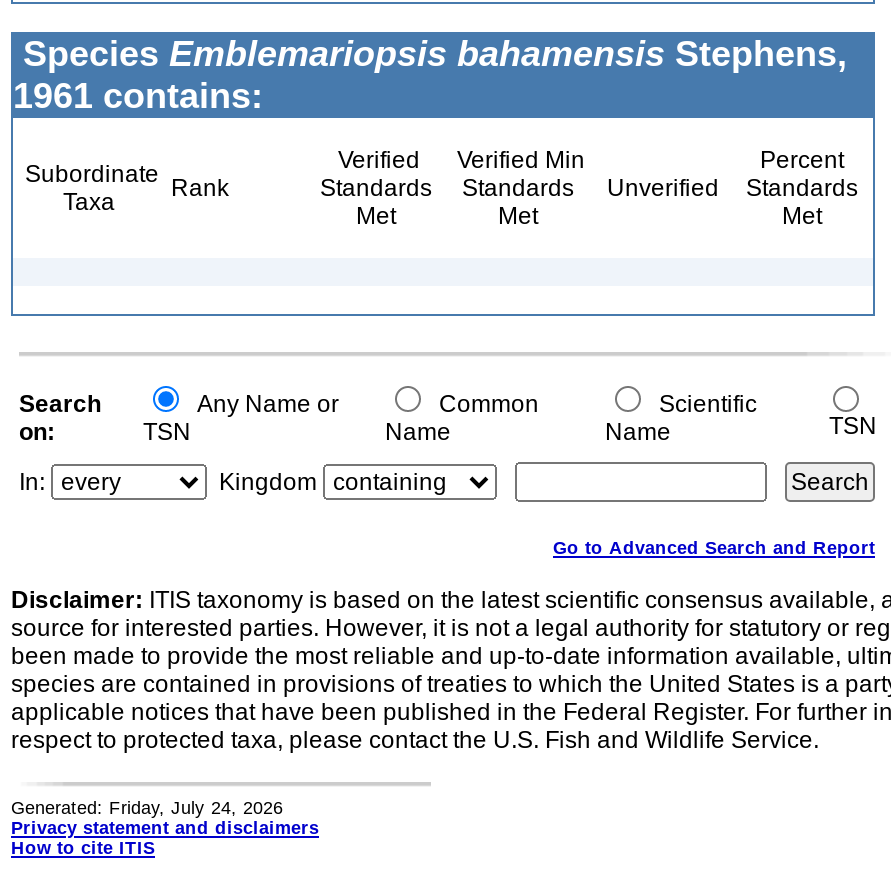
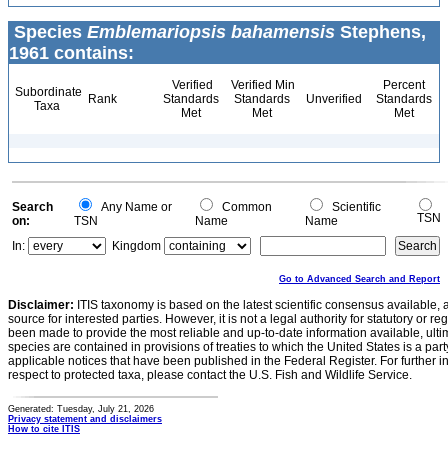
[11,798,283,818] Generated: Friday, July 24, 2026 -> [8,404,154,414] Generated: Tuesday, July 21, 2026

